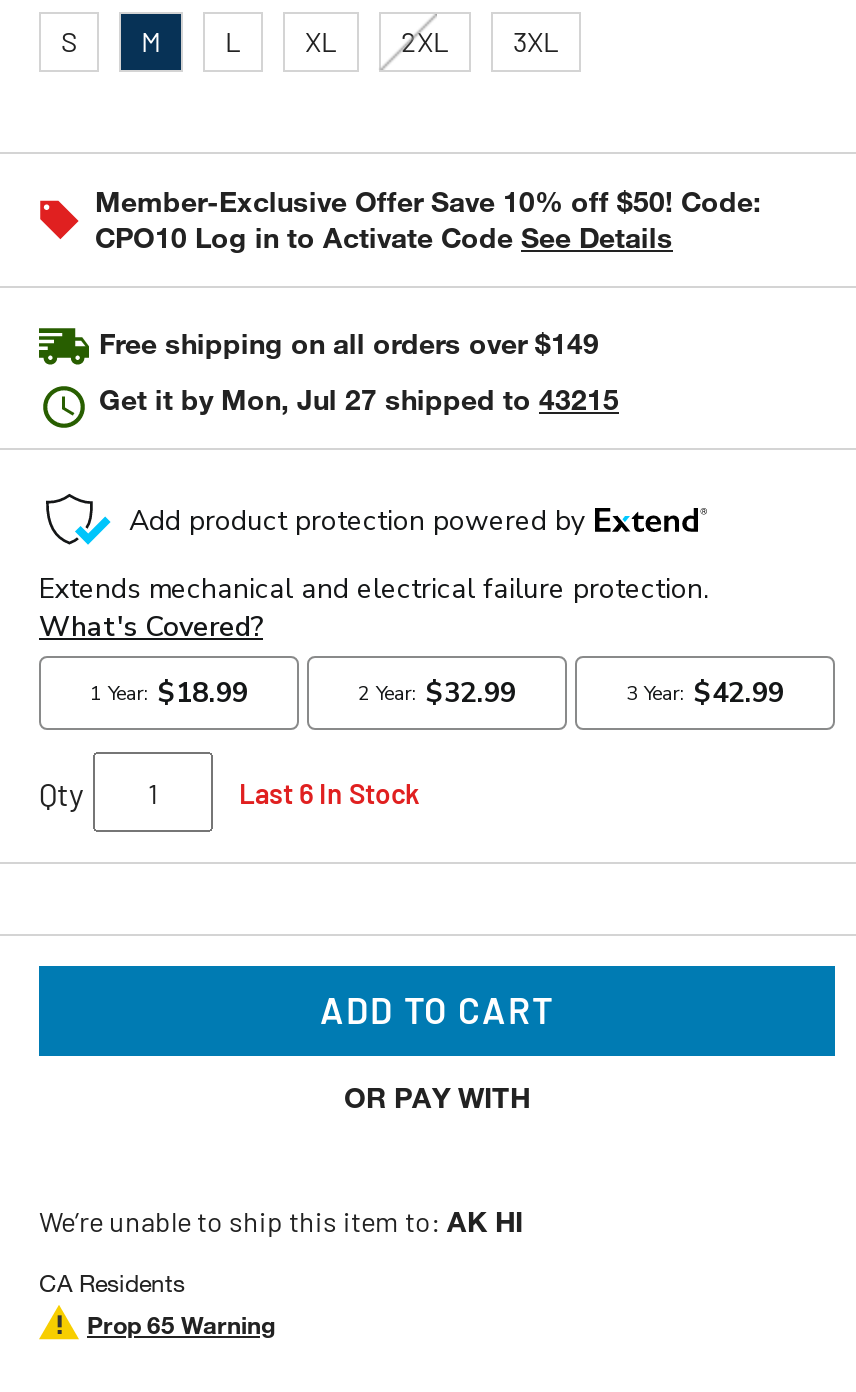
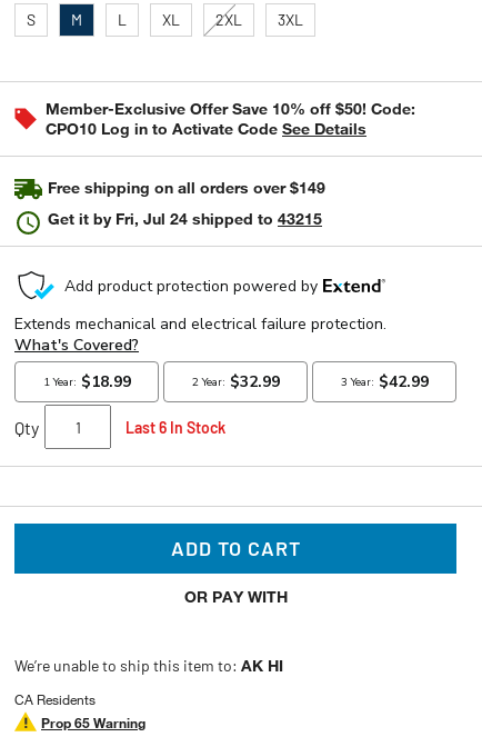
[99,382,619,416] Get it by Mon, Jul 27 shipped to 43215 -> [48,209,322,228] Get it by Fri, Jul 24 shipped to 43215

